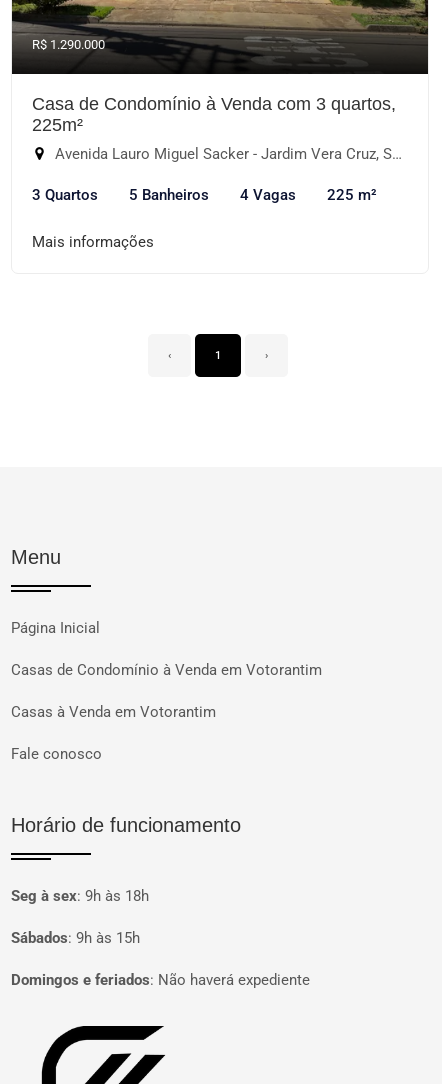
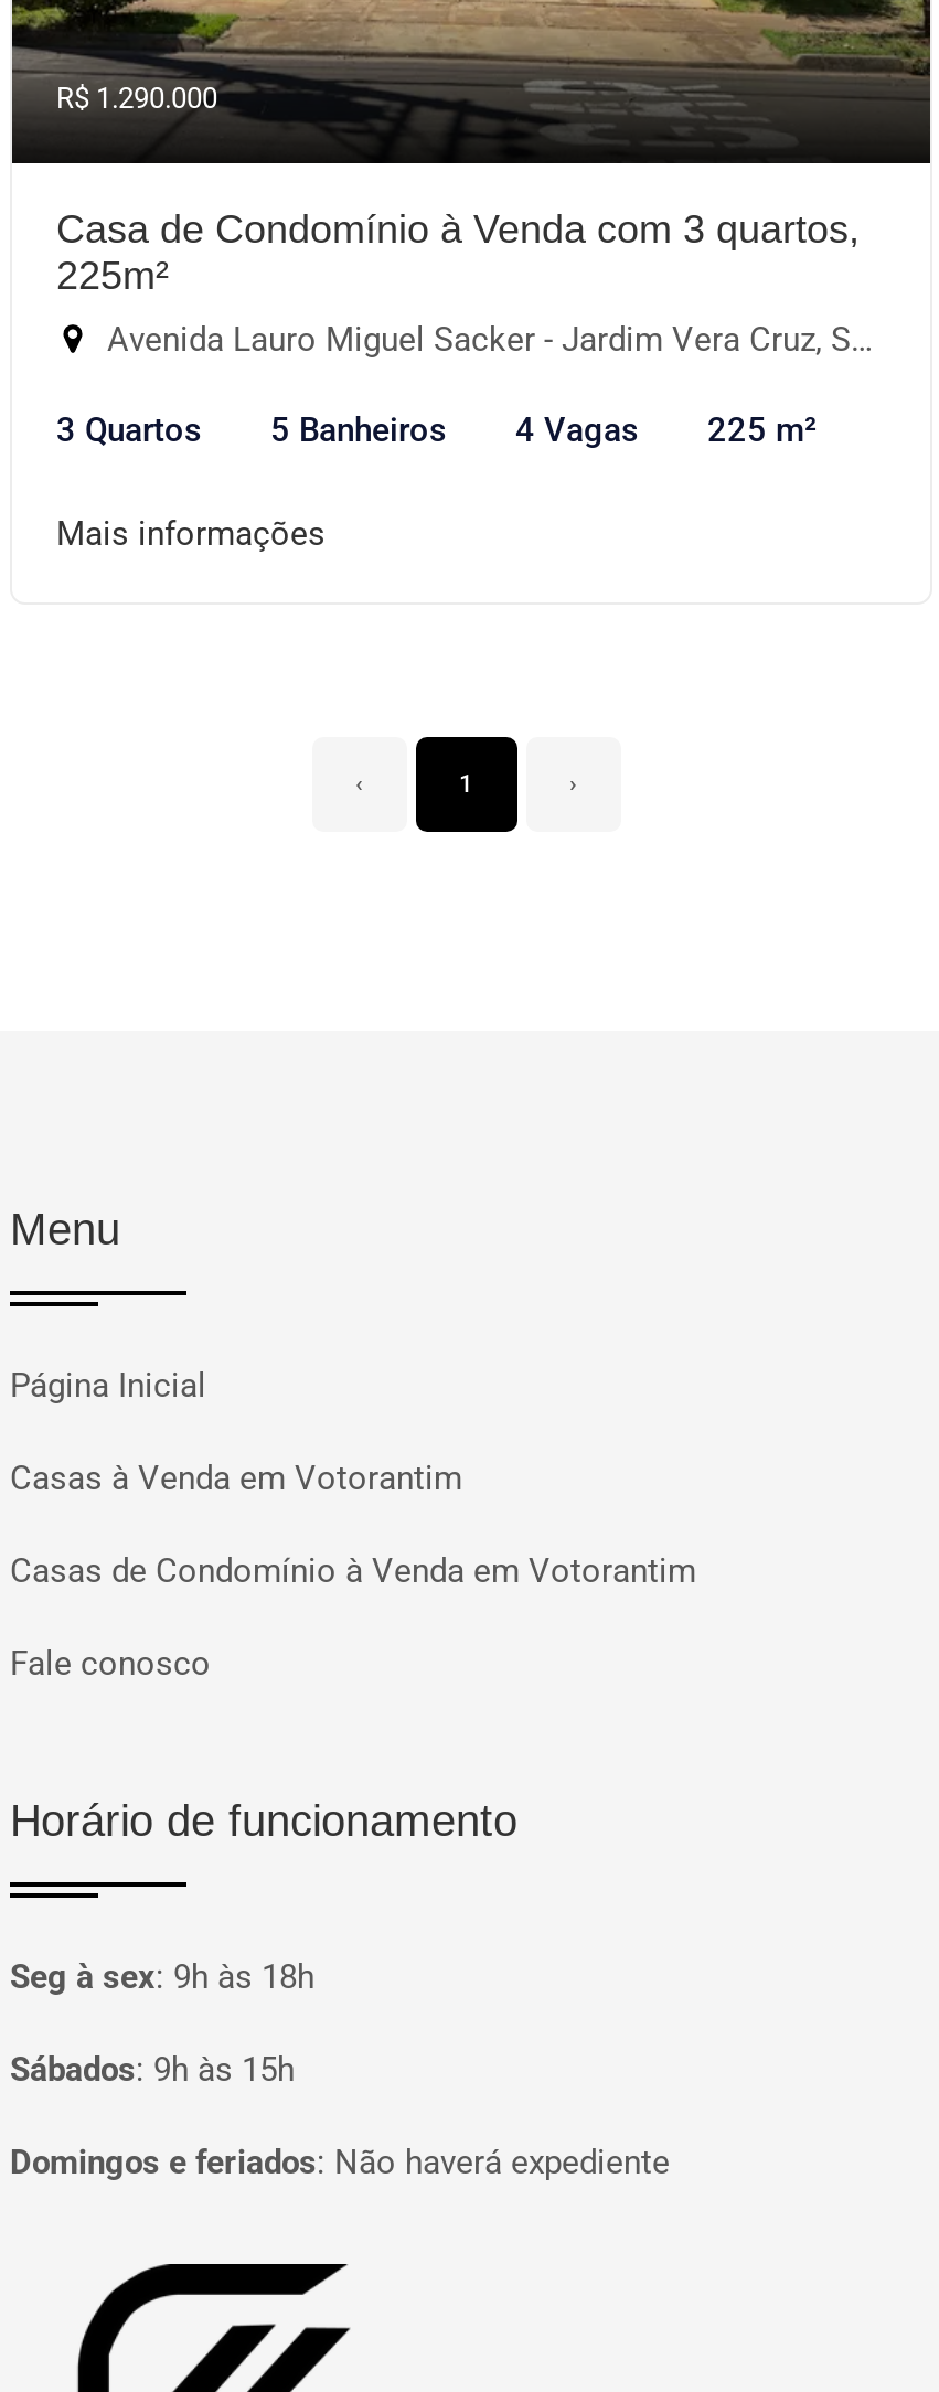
moved [11,661,322,679] -> [10,1551,696,1591]: Casas de Condomínio à Venda em Votorantim
moved [11,703,216,721] -> [10,1459,462,1498]: Casas à Venda em Votorantim

